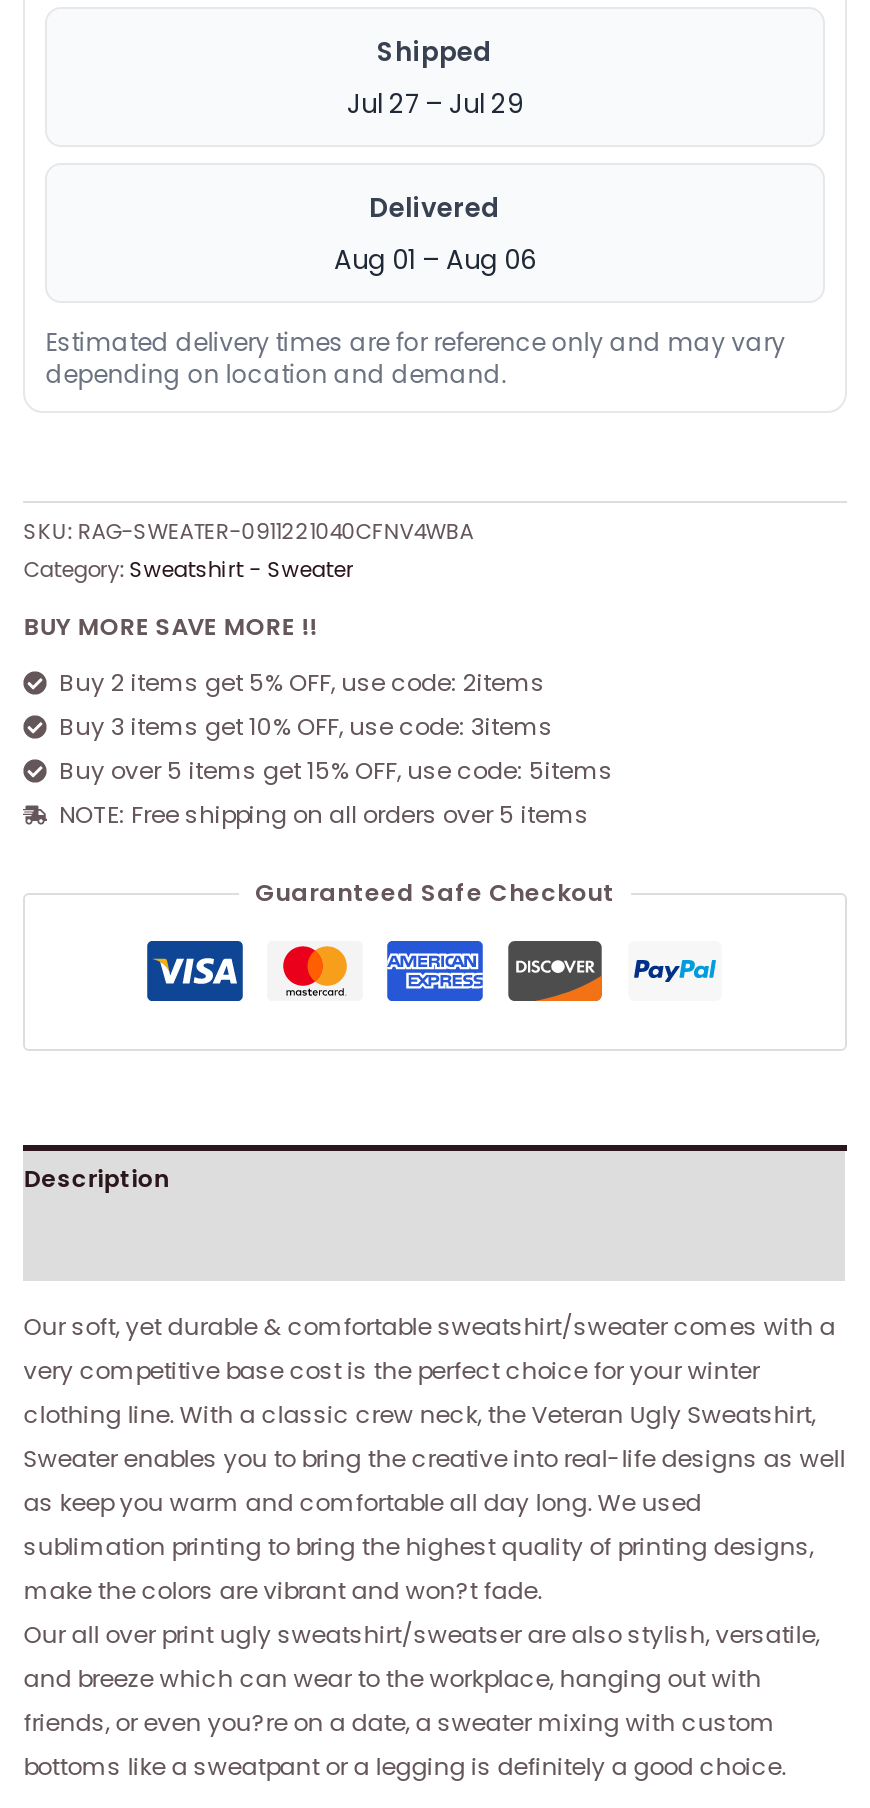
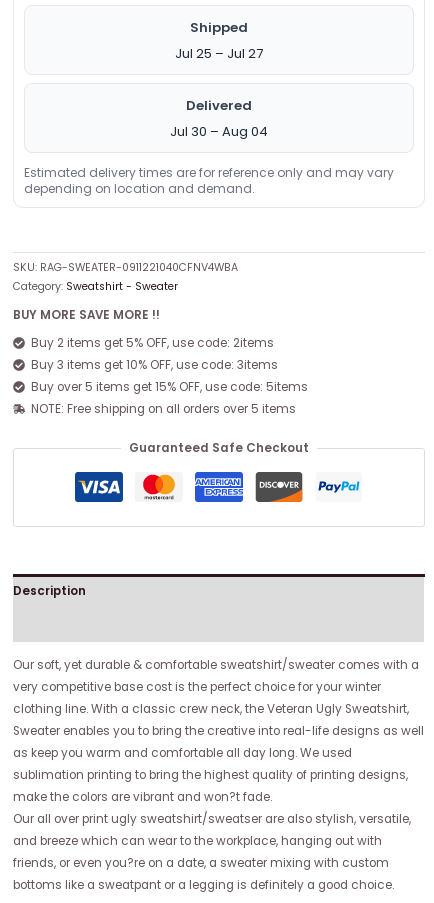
[347,84,523,122] Jul 27 – Jul 29 -> [175,44,263,63] Jul 25 – Jul 27
[334,240,536,278] Aug 01 – Aug 06 -> [170,122,268,141] Jul 30 – Aug 04

